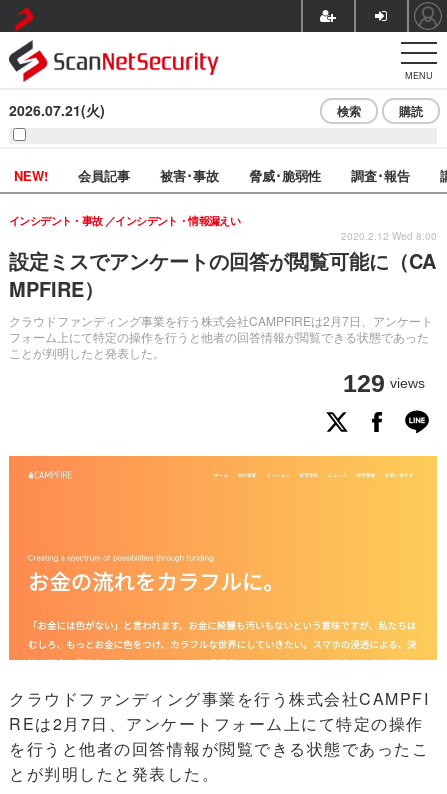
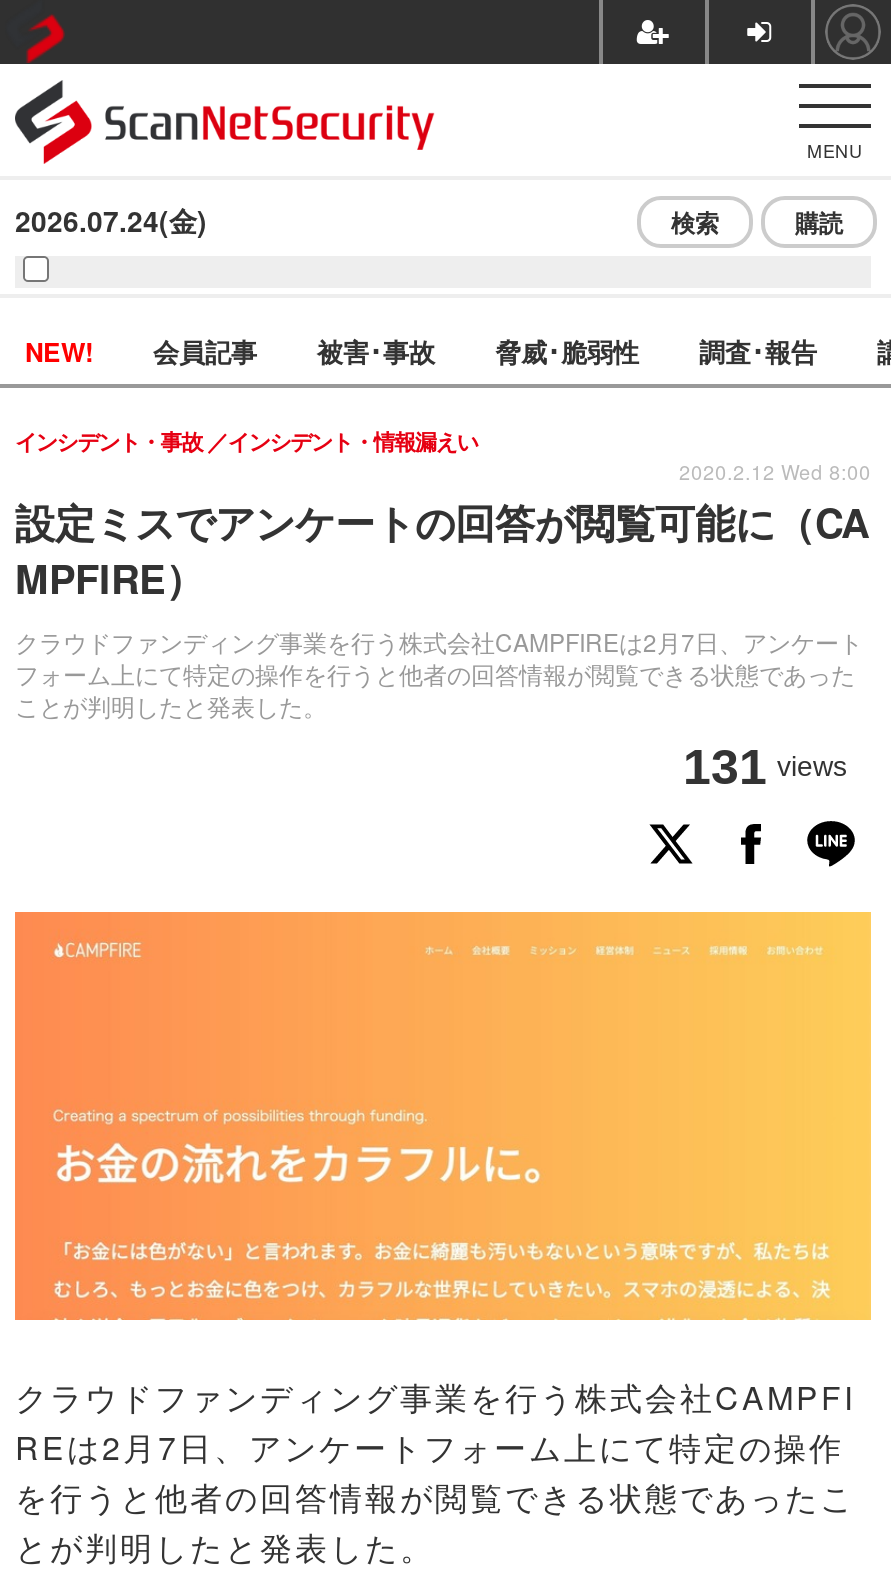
[9,100,105,120] 2026.07.21(火) -> [15,200,207,240] 2026.07.24(金)
[343,369,425,397] 129 views -> [683,738,847,794] 131 views

